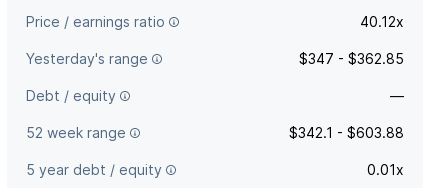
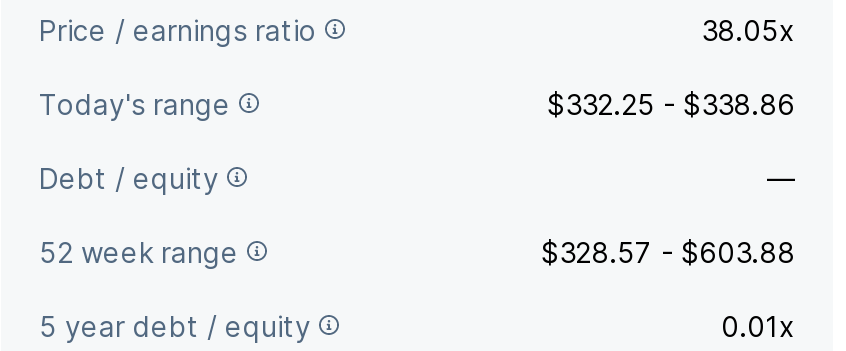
[360,13,404,30] 40.12x -> [701,12,795,46] 38.05x
[26,50,404,67] Yesterday's range | $347 - $362.85 -> [39,86,795,120] Today's range | $332.25 - $338.86
[289,124,404,141] $342.1 - $603.88 -> [541,234,795,268] $328.57 - $603.88

